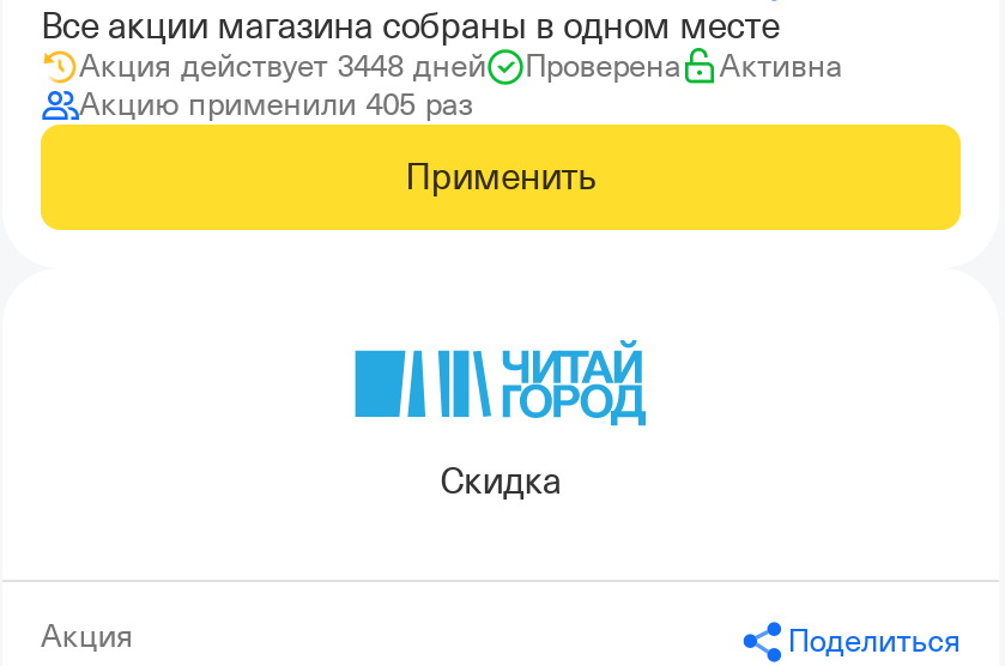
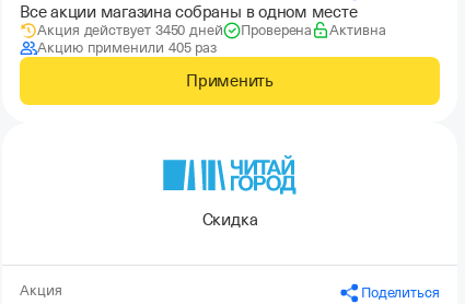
[79,48,486,84] Акция действует 3448 дней -> [37,22,223,38] Акция действует 3450 дней

